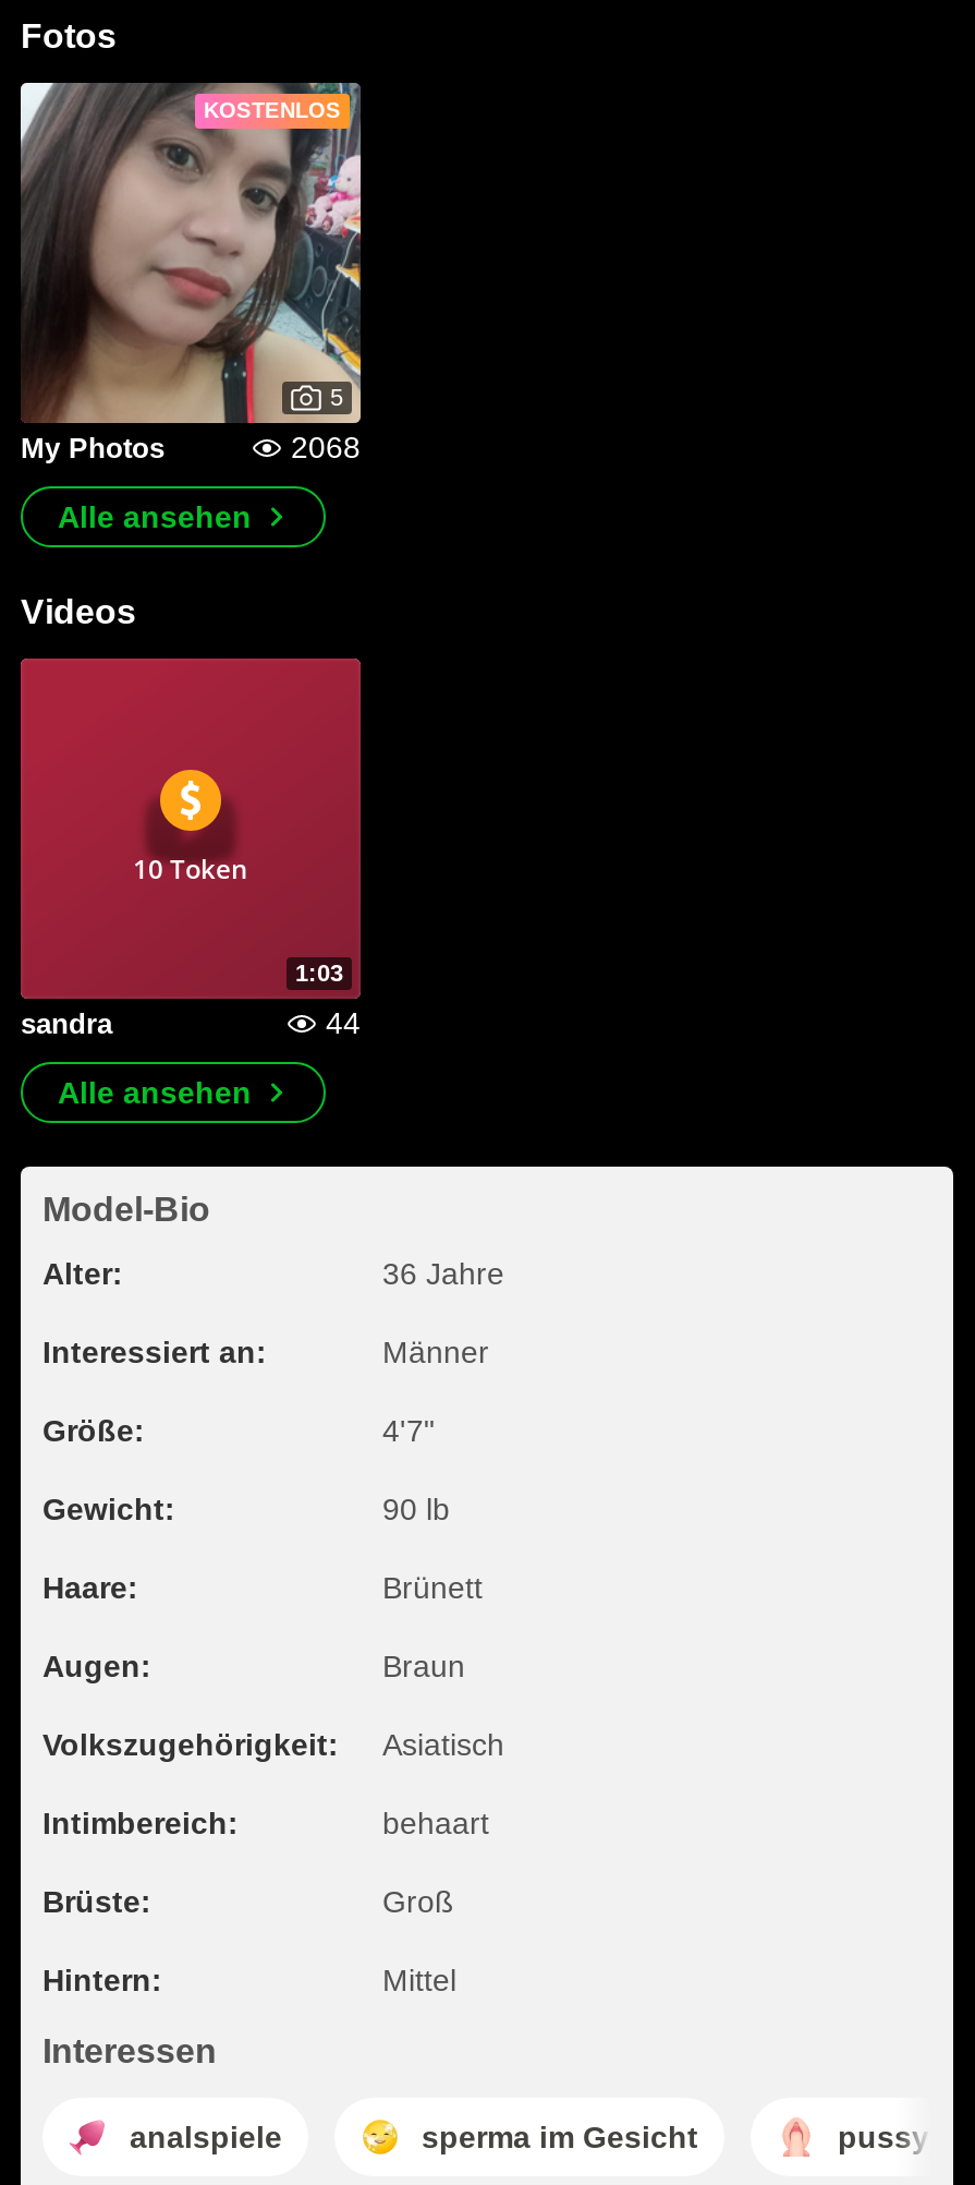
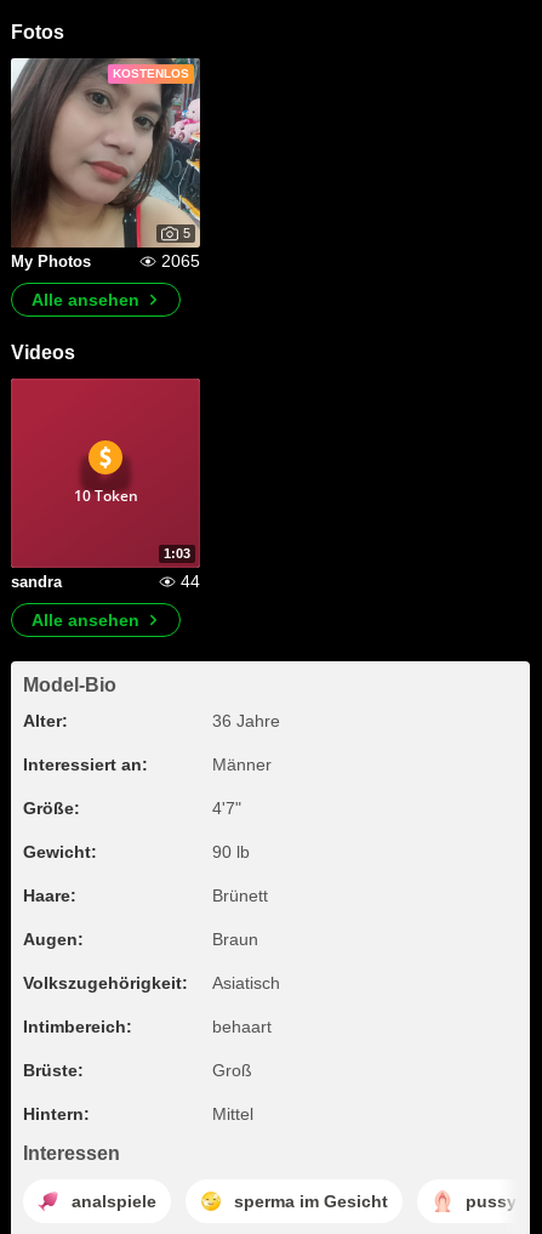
[291,430,361,464] 2068 -> [161,251,200,271] 2065

